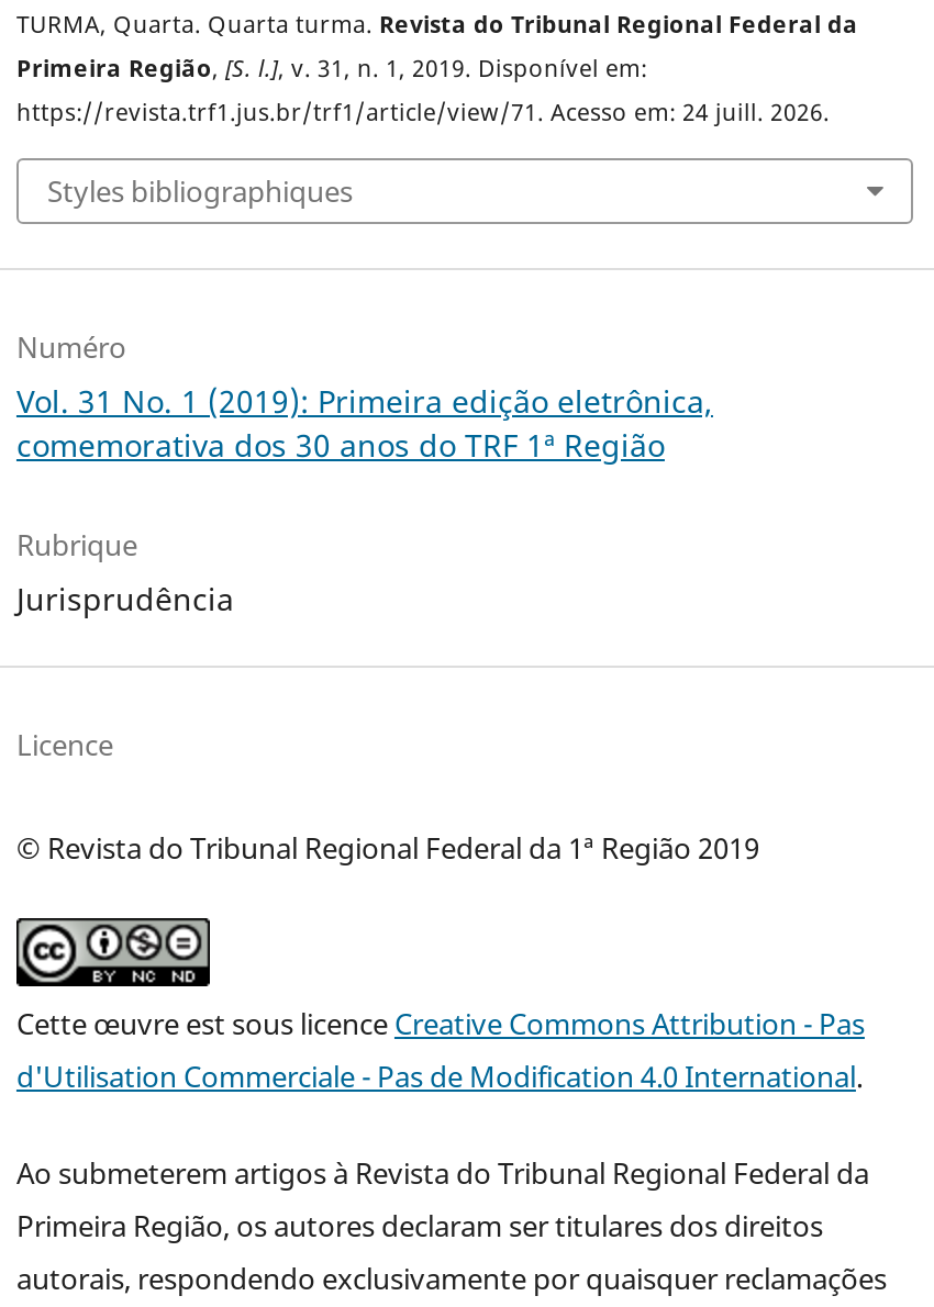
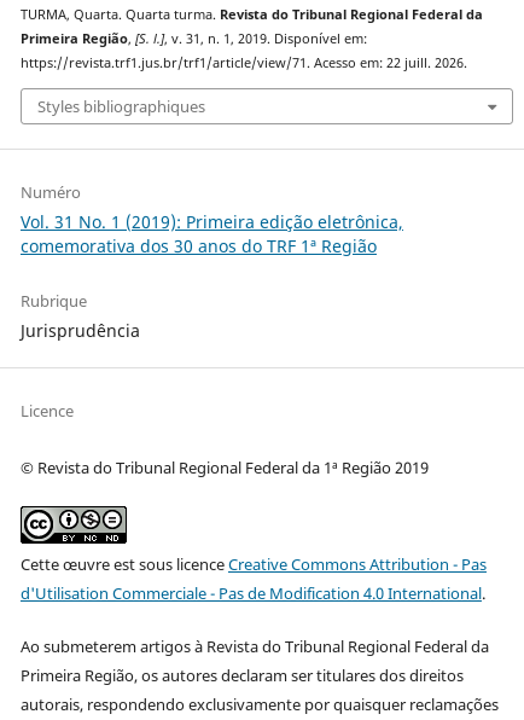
[16,98,830,129] https://revista.trf1.jus.br/trf1/article/view/71. Acesso em: 24 juill. 2026. -> [21,55,467,72] https://revista.trf1.jus.br/trf1/article/view/71. Acesso em: 22 juill. 2026.

